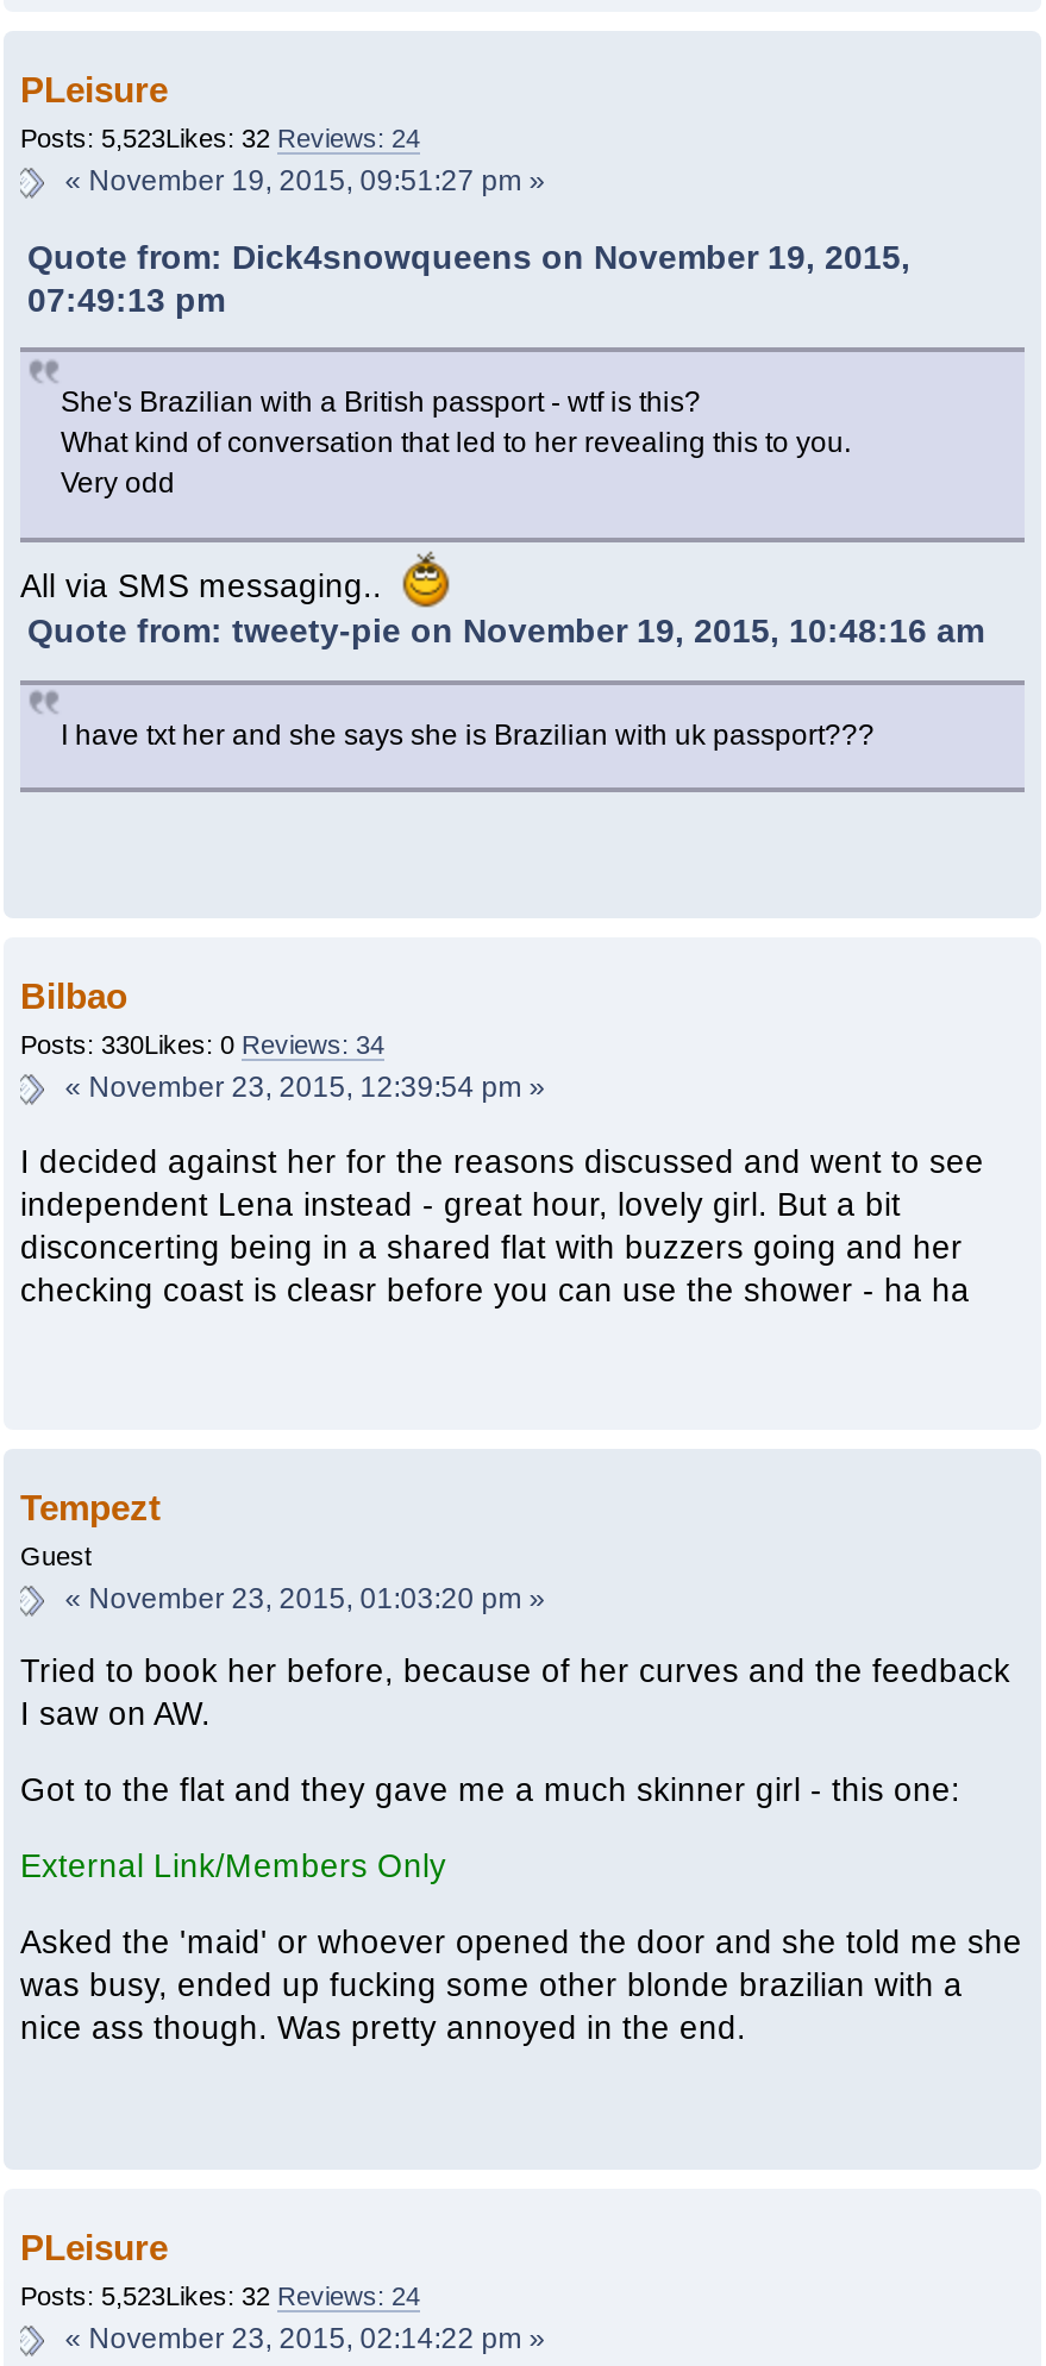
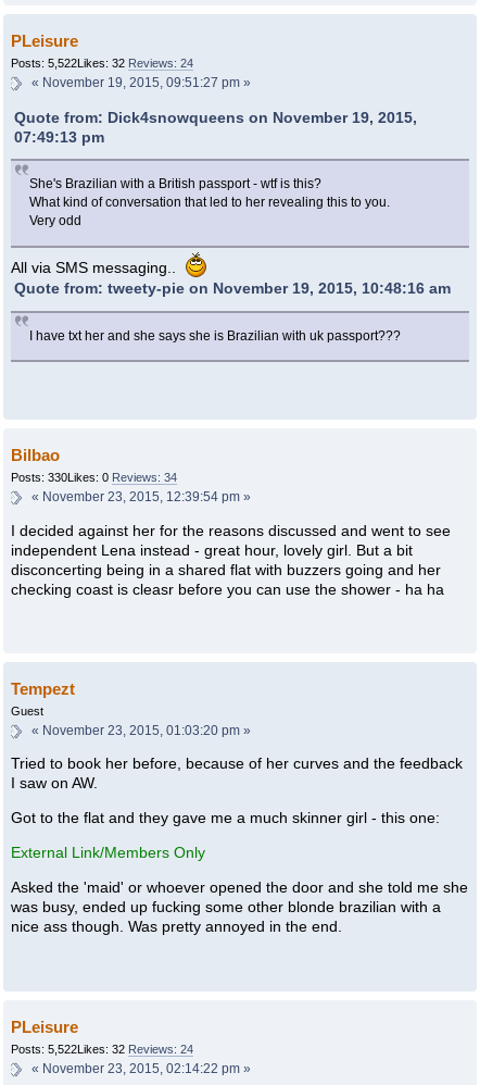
[20,125,420,153] Posts: 5,523Likes: 32 Reviews: 24 -> [11,57,193,70] Posts: 5,522Likes: 32 Reviews: 24
[20,2281,420,2309] Posts: 5,523 Likes: 32 Reviews: 24 -> [11,1042,193,1055] Posts: 5,522 Likes: 32 Reviews: 24

